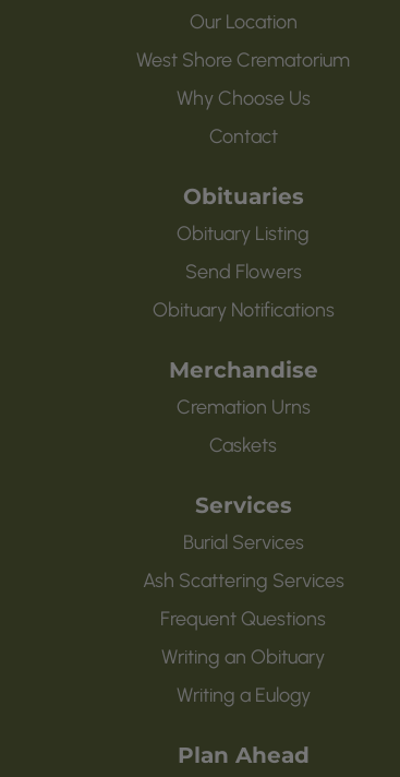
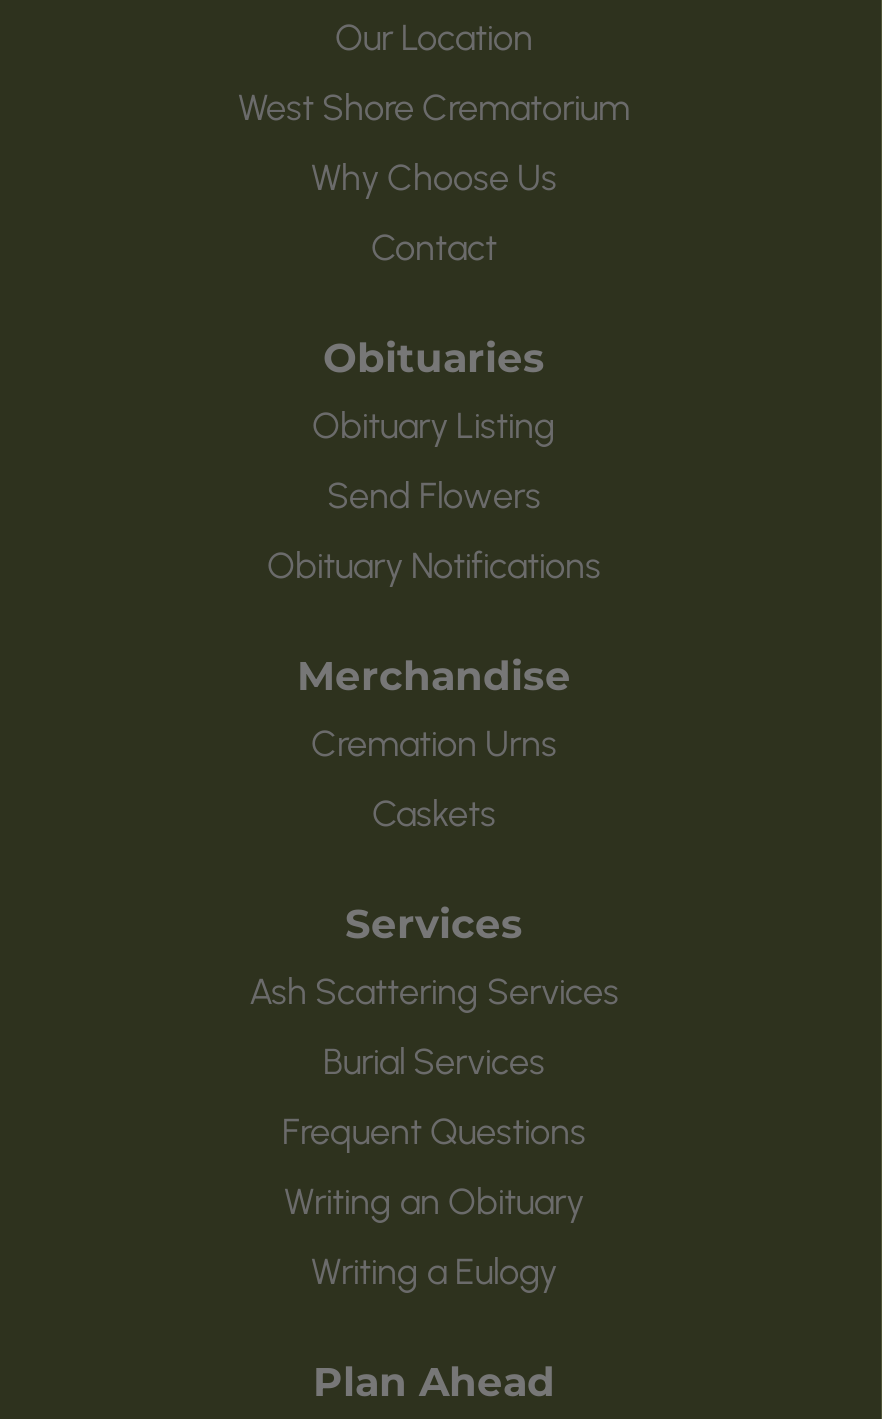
moved [183,530,304,554] -> [323,1039,545,1083]: Burial Services
moved [142,568,344,592] -> [249,969,619,1013]: Ash Scattering Services

